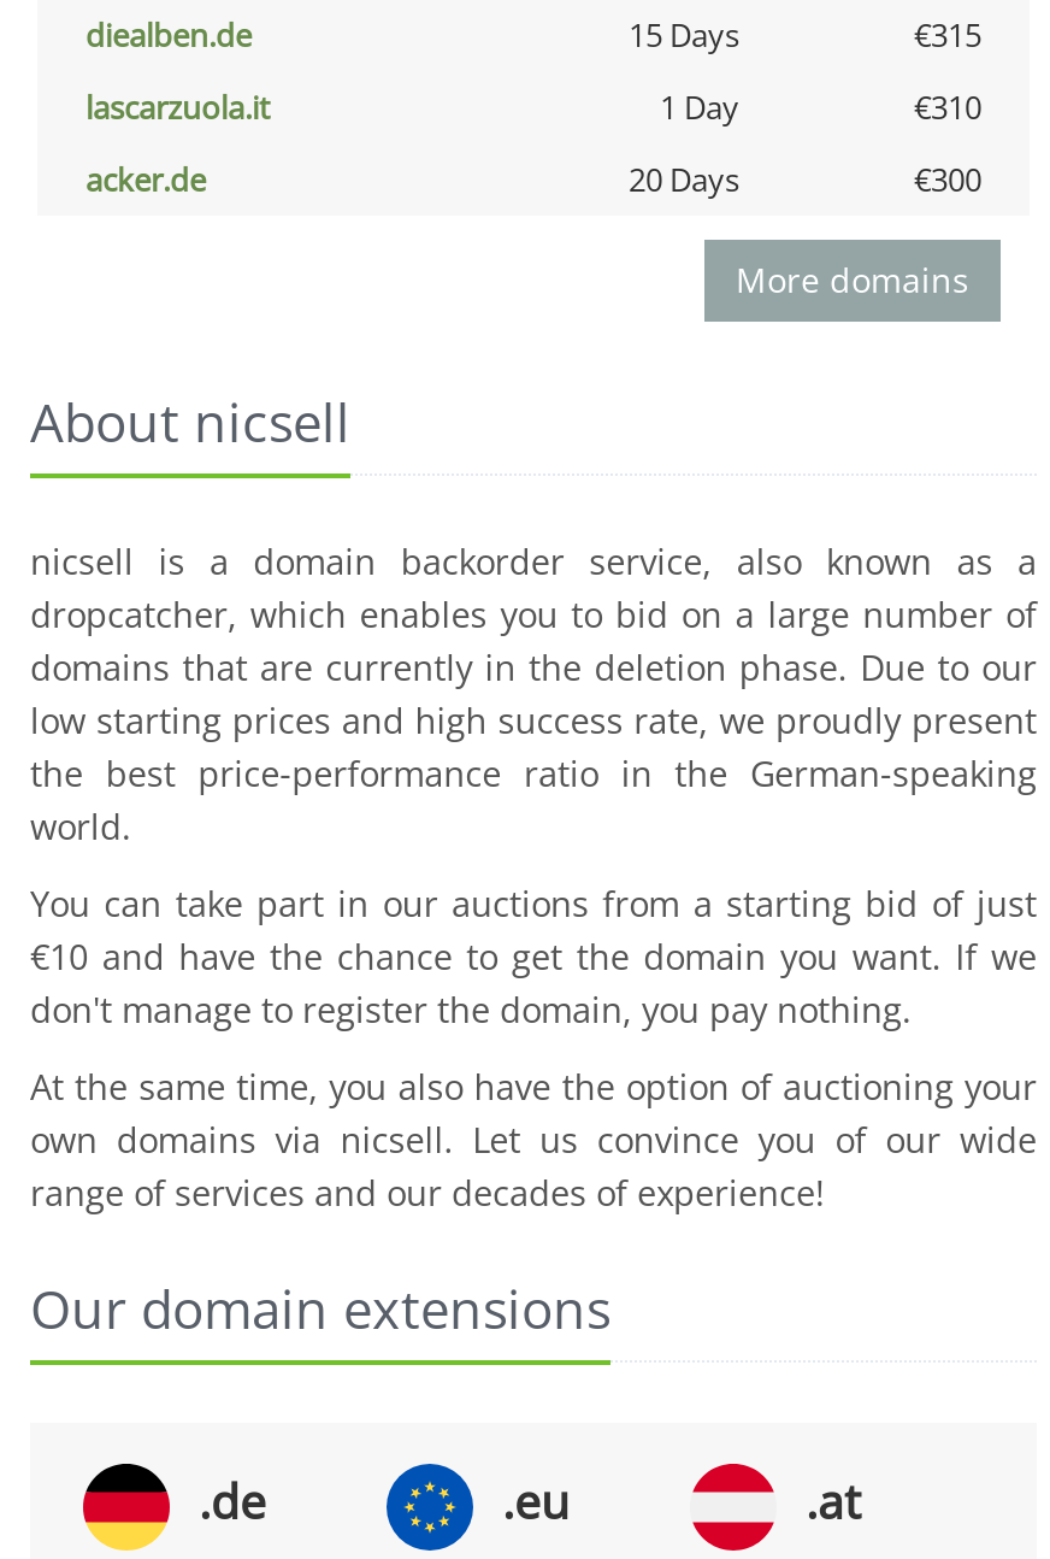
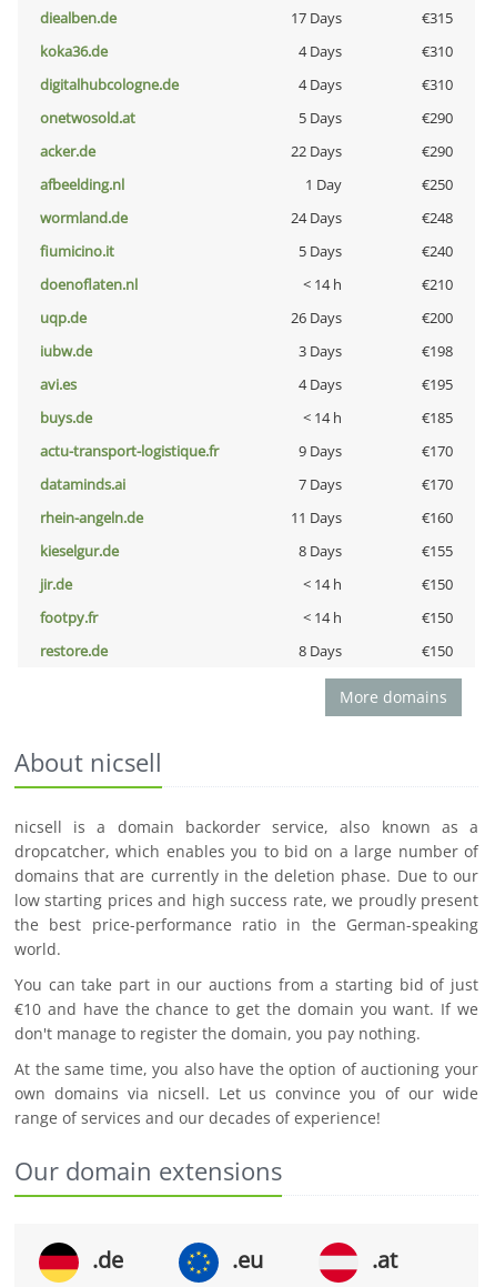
[629,14,739,57] 15 Days -> [290,8,341,28] 17 Days
[85,86,739,129] lascarzuola.it | 1 Day -> [40,41,341,61] koka36.de | 4 Days
none -> [40,75,453,128] digitalhubcologne.de | 4 Days | €310 | onetwosold.at | 5 Days | €290
[629,158,981,202] 20 Days | €300 -> [40,141,453,661] 22 Days | €290 | afbeelding.nl | 1 Day | €250 | wormland.de | 24 Days | €248 | fiumicino.it | 5 Days | €240 | doenoflaten.nl | < 14 h | €210 | uqp.de | 26 Days | €200 | iubw.de | 3 Days | €198 | avi.es | 4 Days | €195 | buys.de | < 14 h | €185 | actu-transport-logistique.fr | 9 Days | €170 | dataminds.ai | 7 Days | €170 | rhein-angeln.de | 11 Days | €160 | kieselgur.de | 8 Days | €155 | jir.de | < 14 h | €150 | footpy.fr | < 14 h | €150 | restore.de | 8 Days | €150

